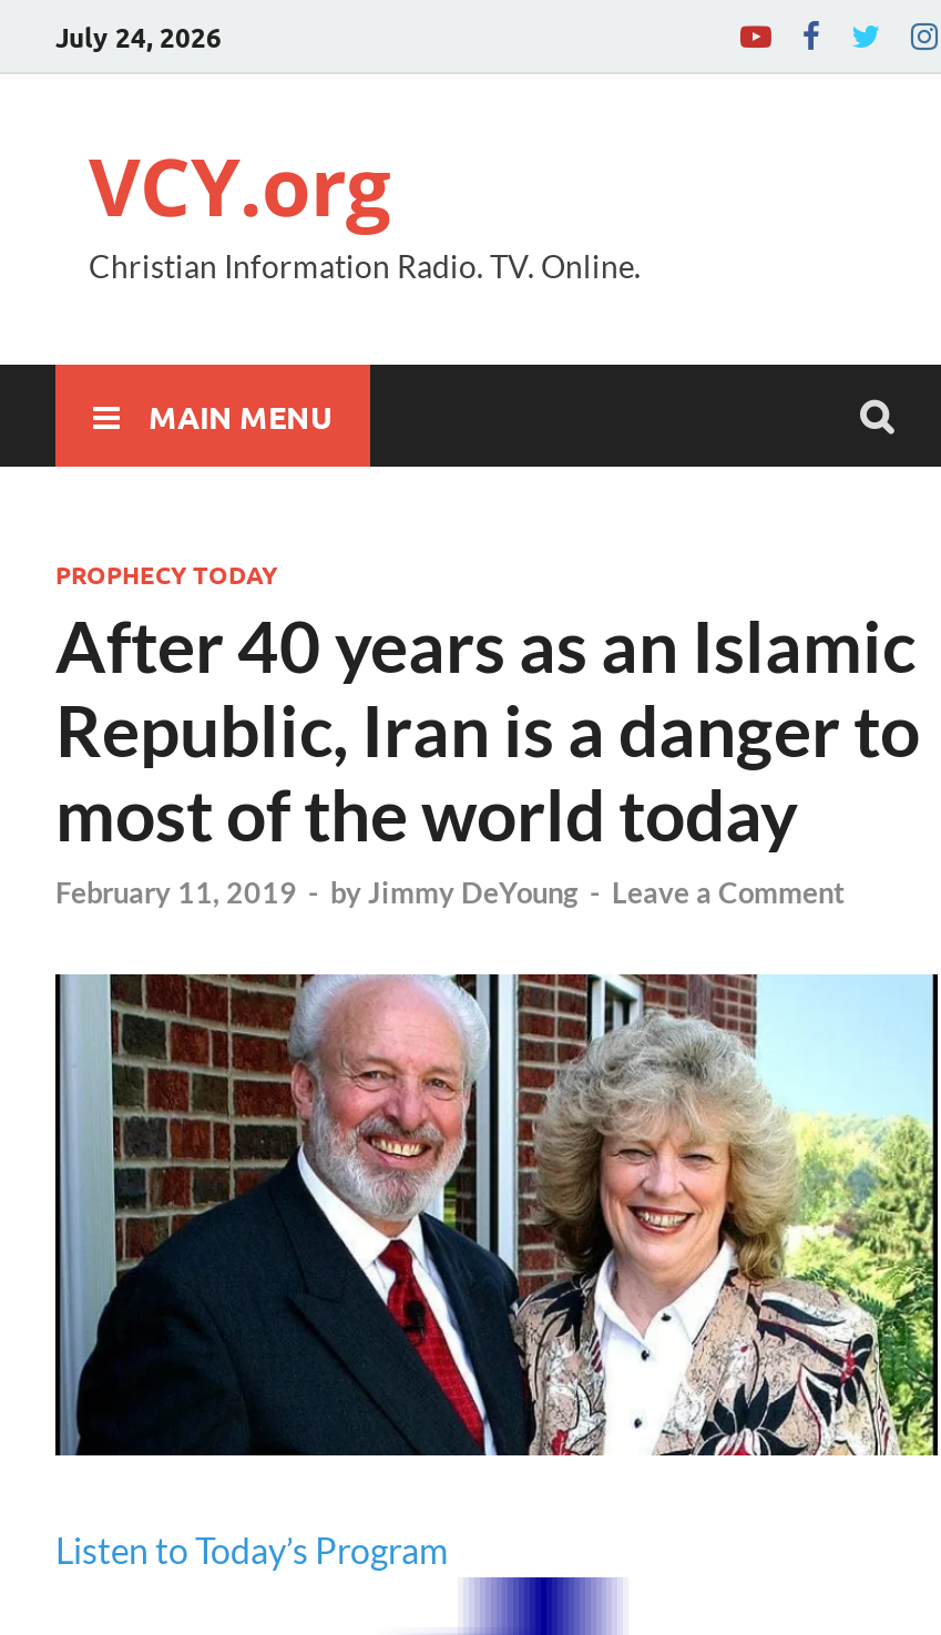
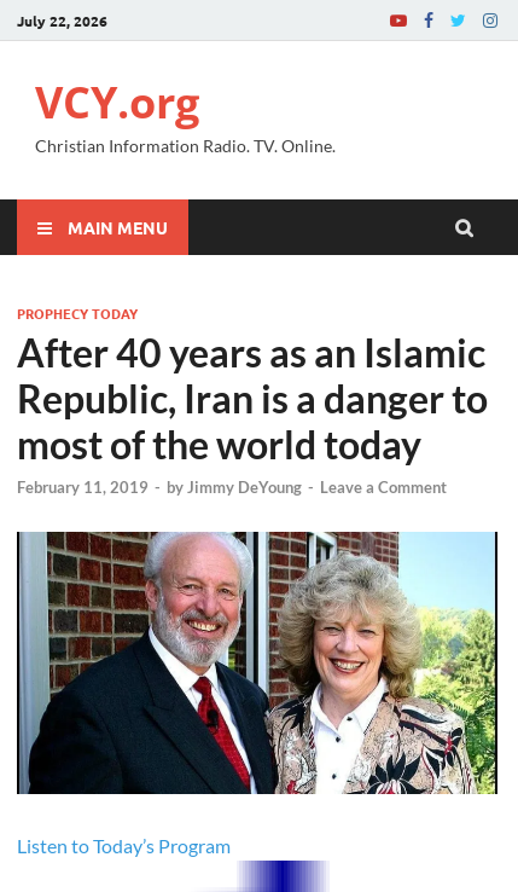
[55,18,222,53] July 24, 2026 -> [17,10,107,30] July 22, 2026

